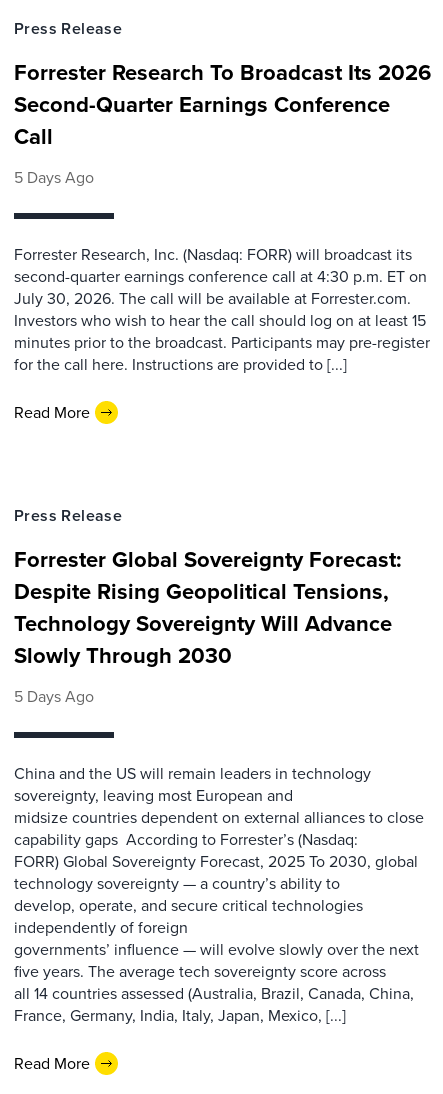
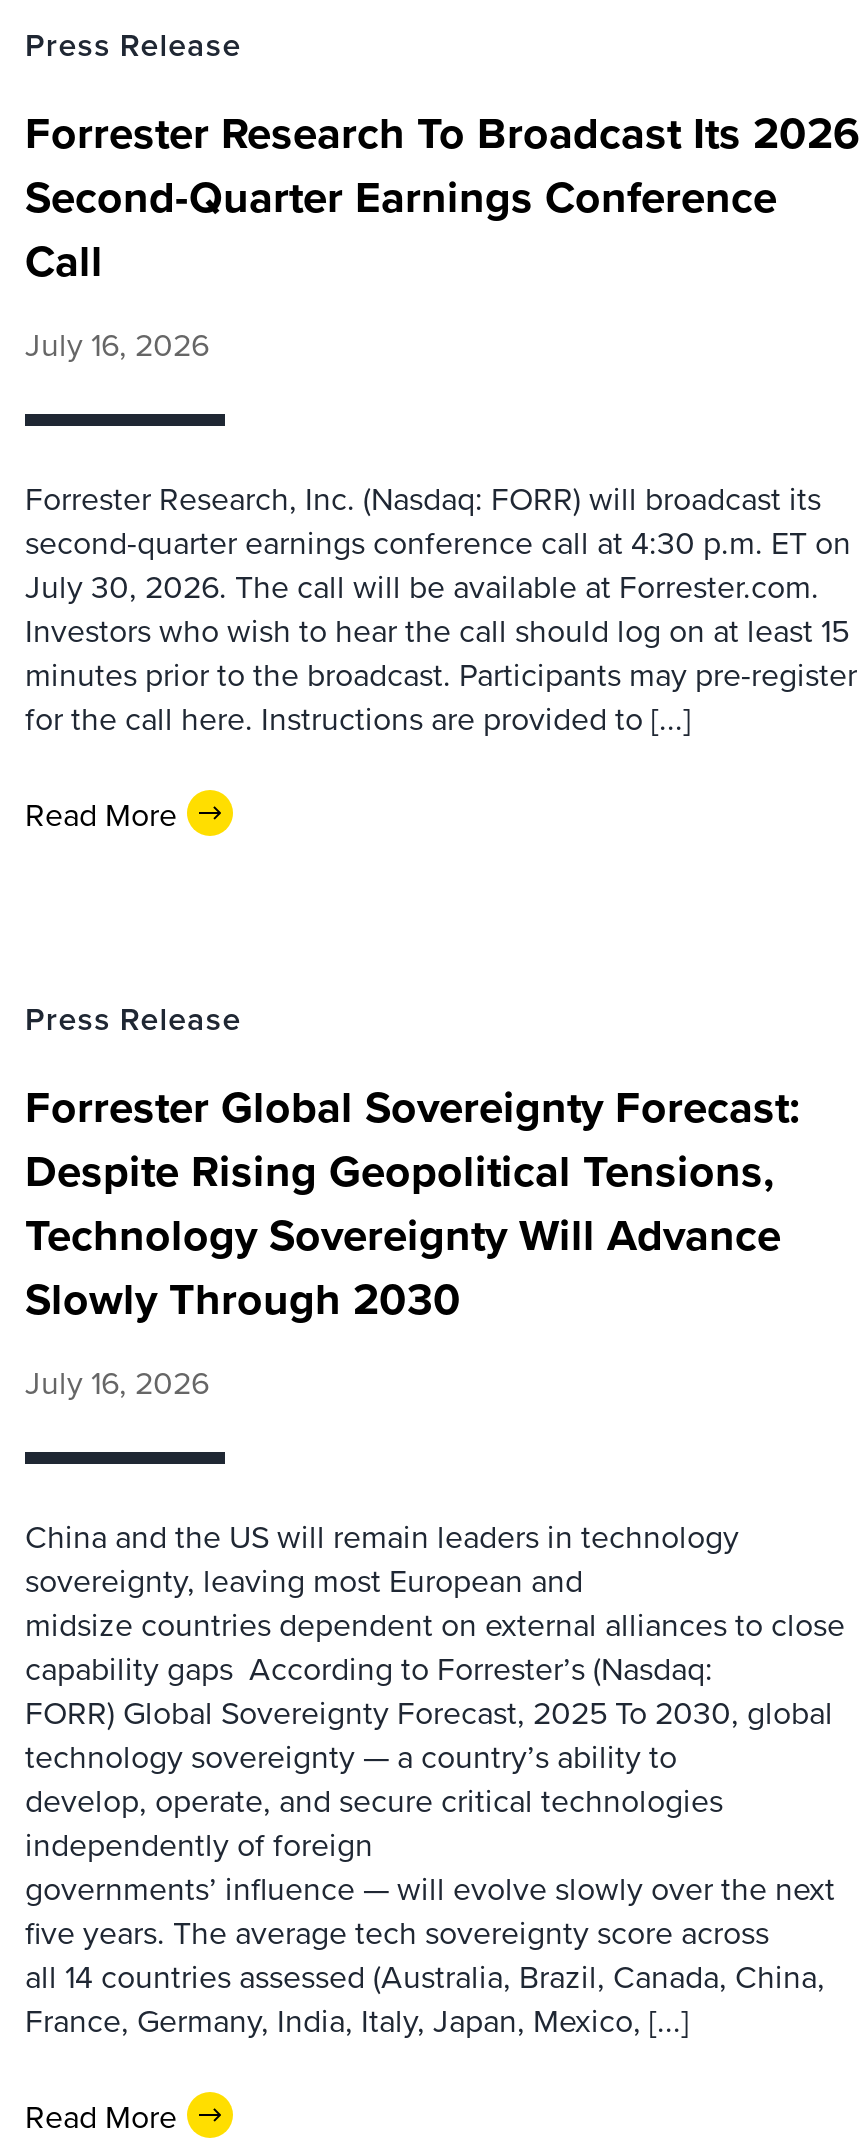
[14,166,94,189] 5 Days Ago -> [25,322,209,366] July 16, 2026
[14,685,94,708] 5 Days Ago -> [25,1360,209,1404] July 16, 2026

